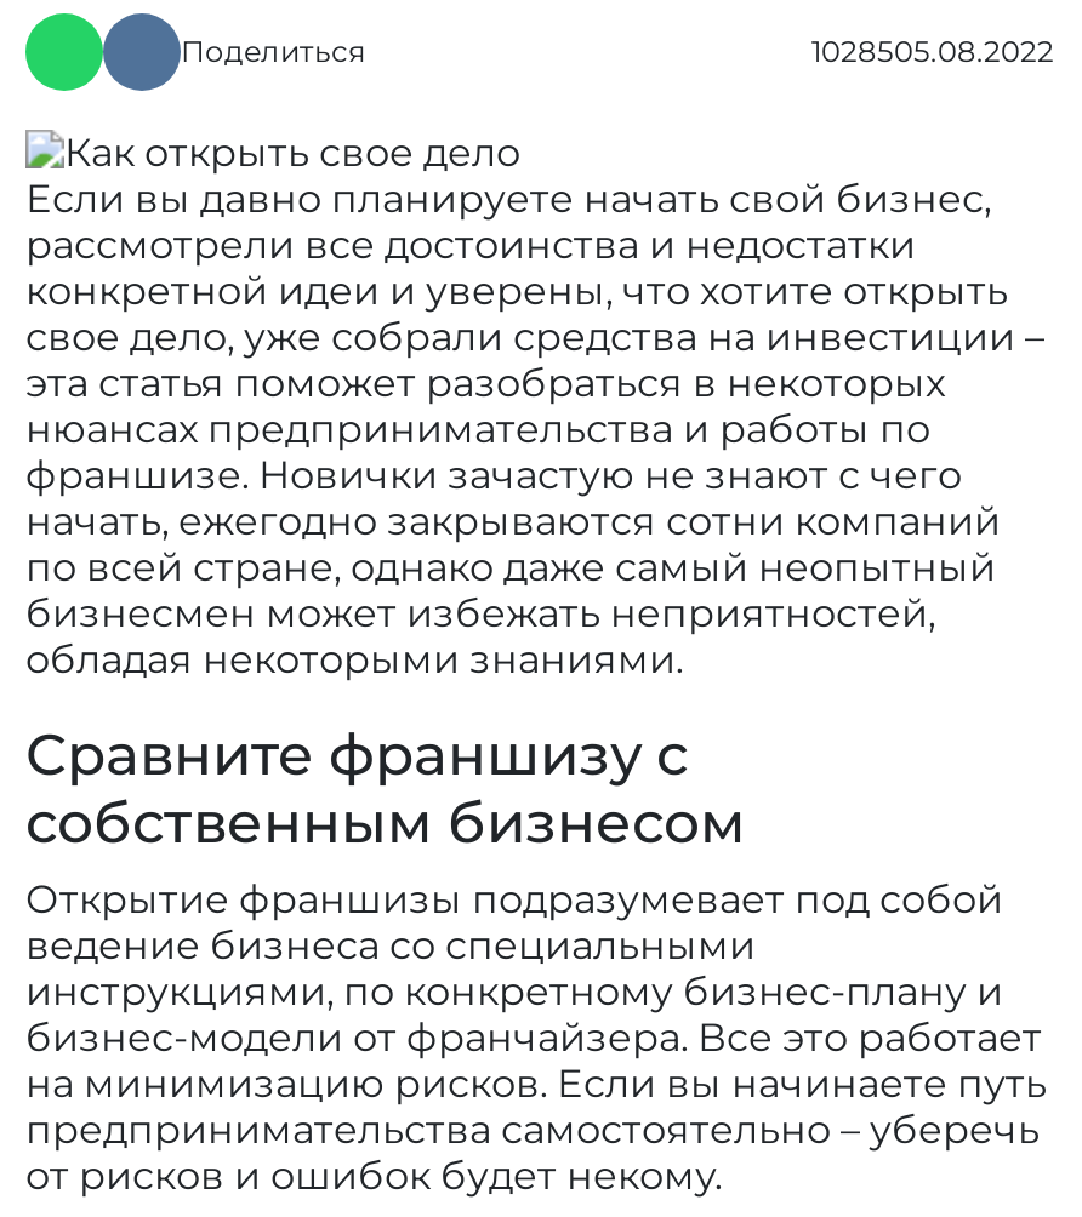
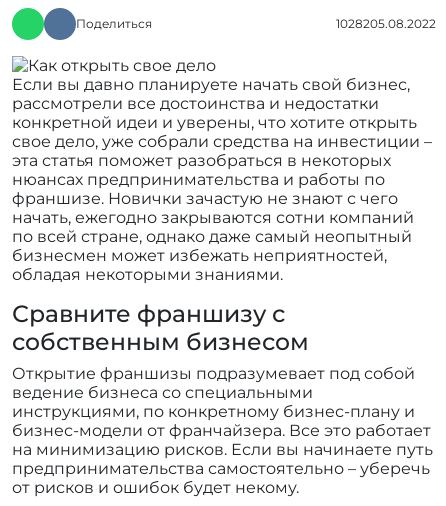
[811,33,1054,69] 1028505.08.2022 -> [336,16,436,31] 1028205.08.2022

